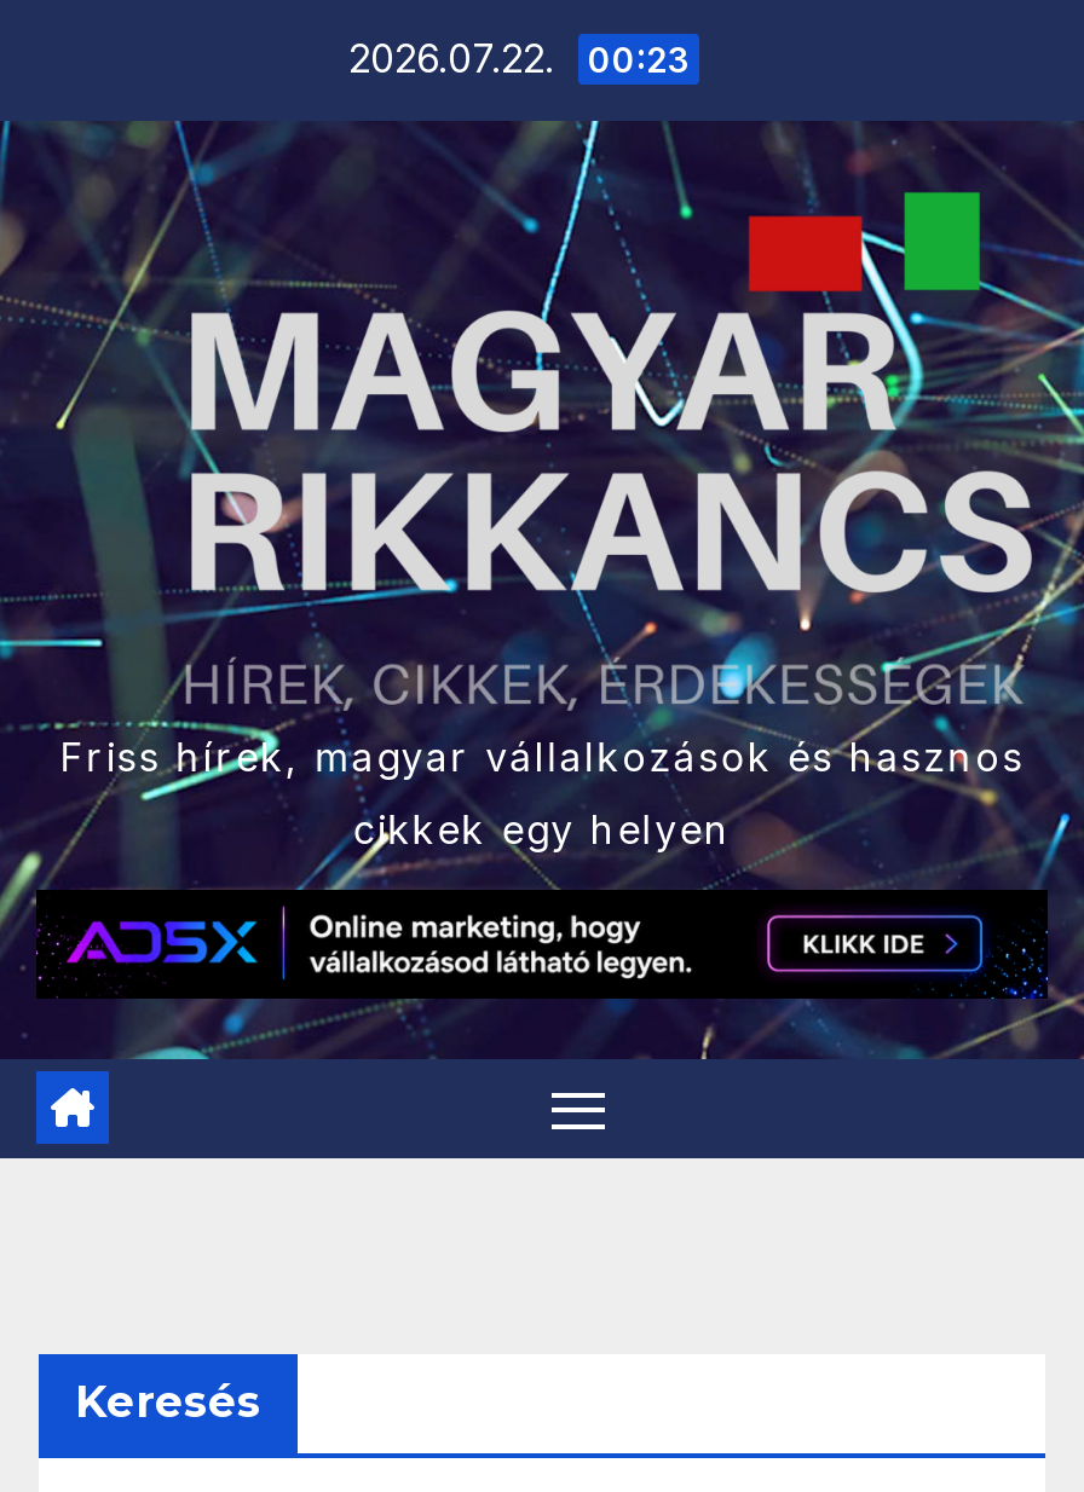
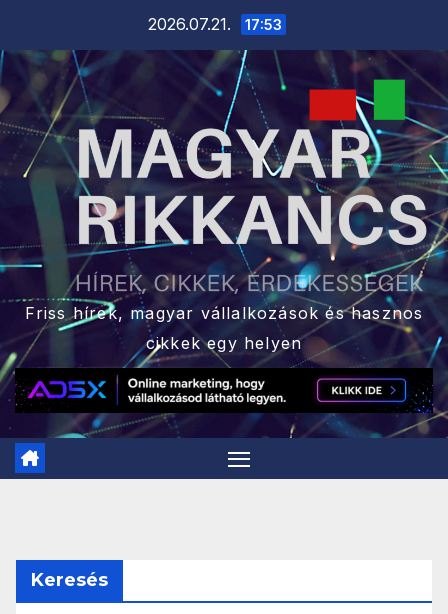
[348,34,690,82] 2026.07.22. 00:23 -> [147,14,281,34] 2026.07.21. 17:53

